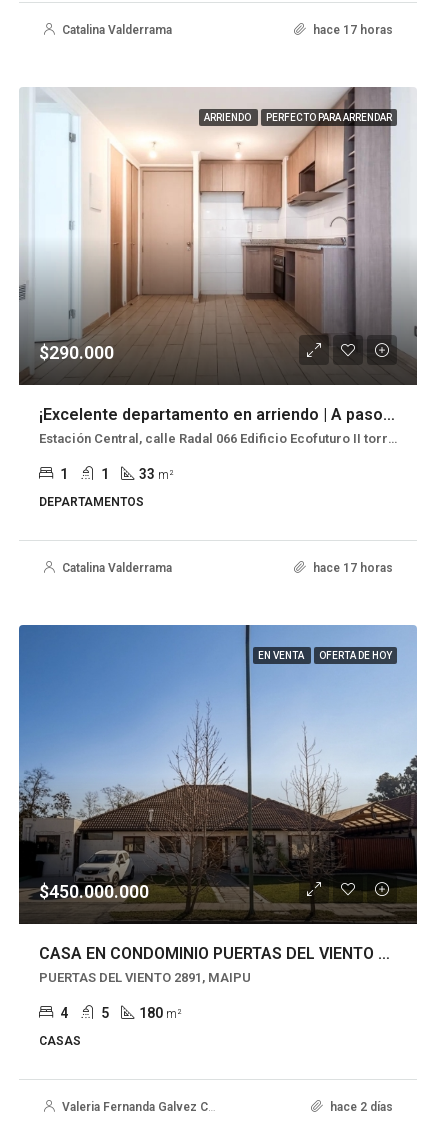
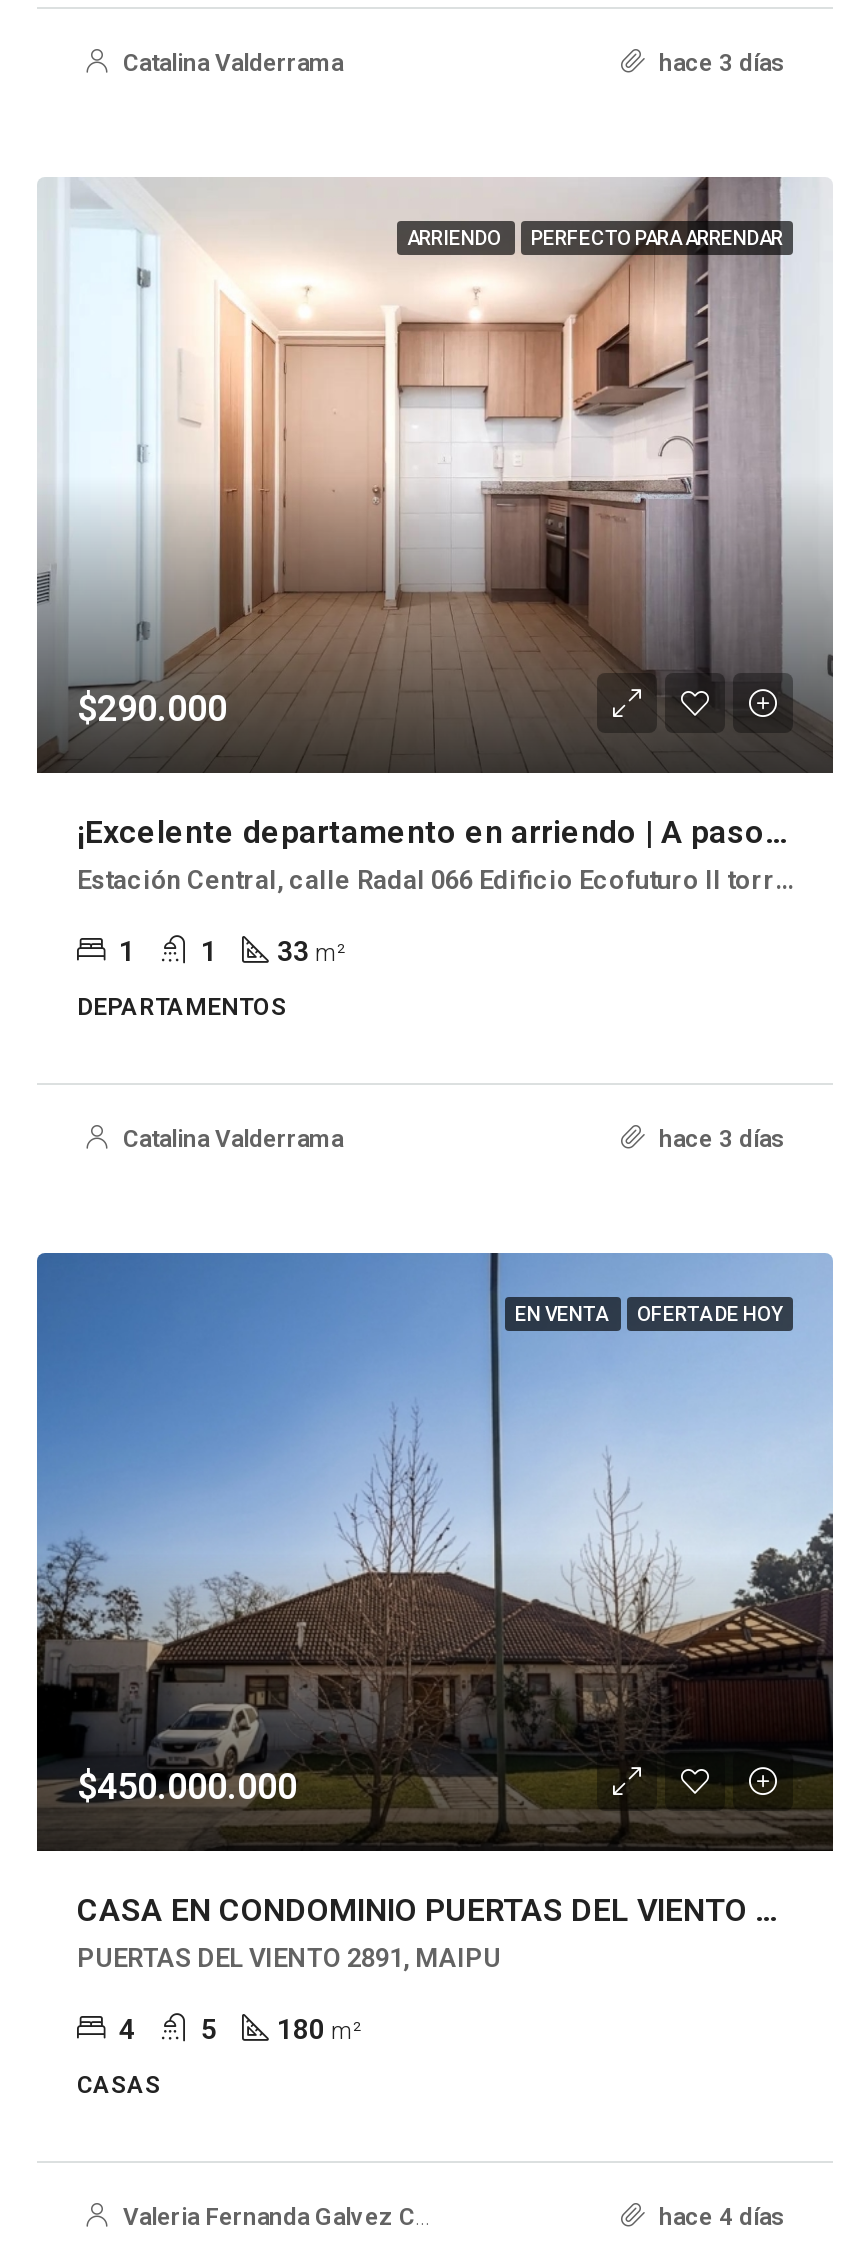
[310,22,393,36] hace 17 horas -> [653,48,785,76] hace 3 días
[310,561,393,575] hace 17 horas -> [653,1125,785,1153] hace 3 días
[327,1099,393,1113] hace 2 días -> [653,2202,785,2230] hace 4 días

